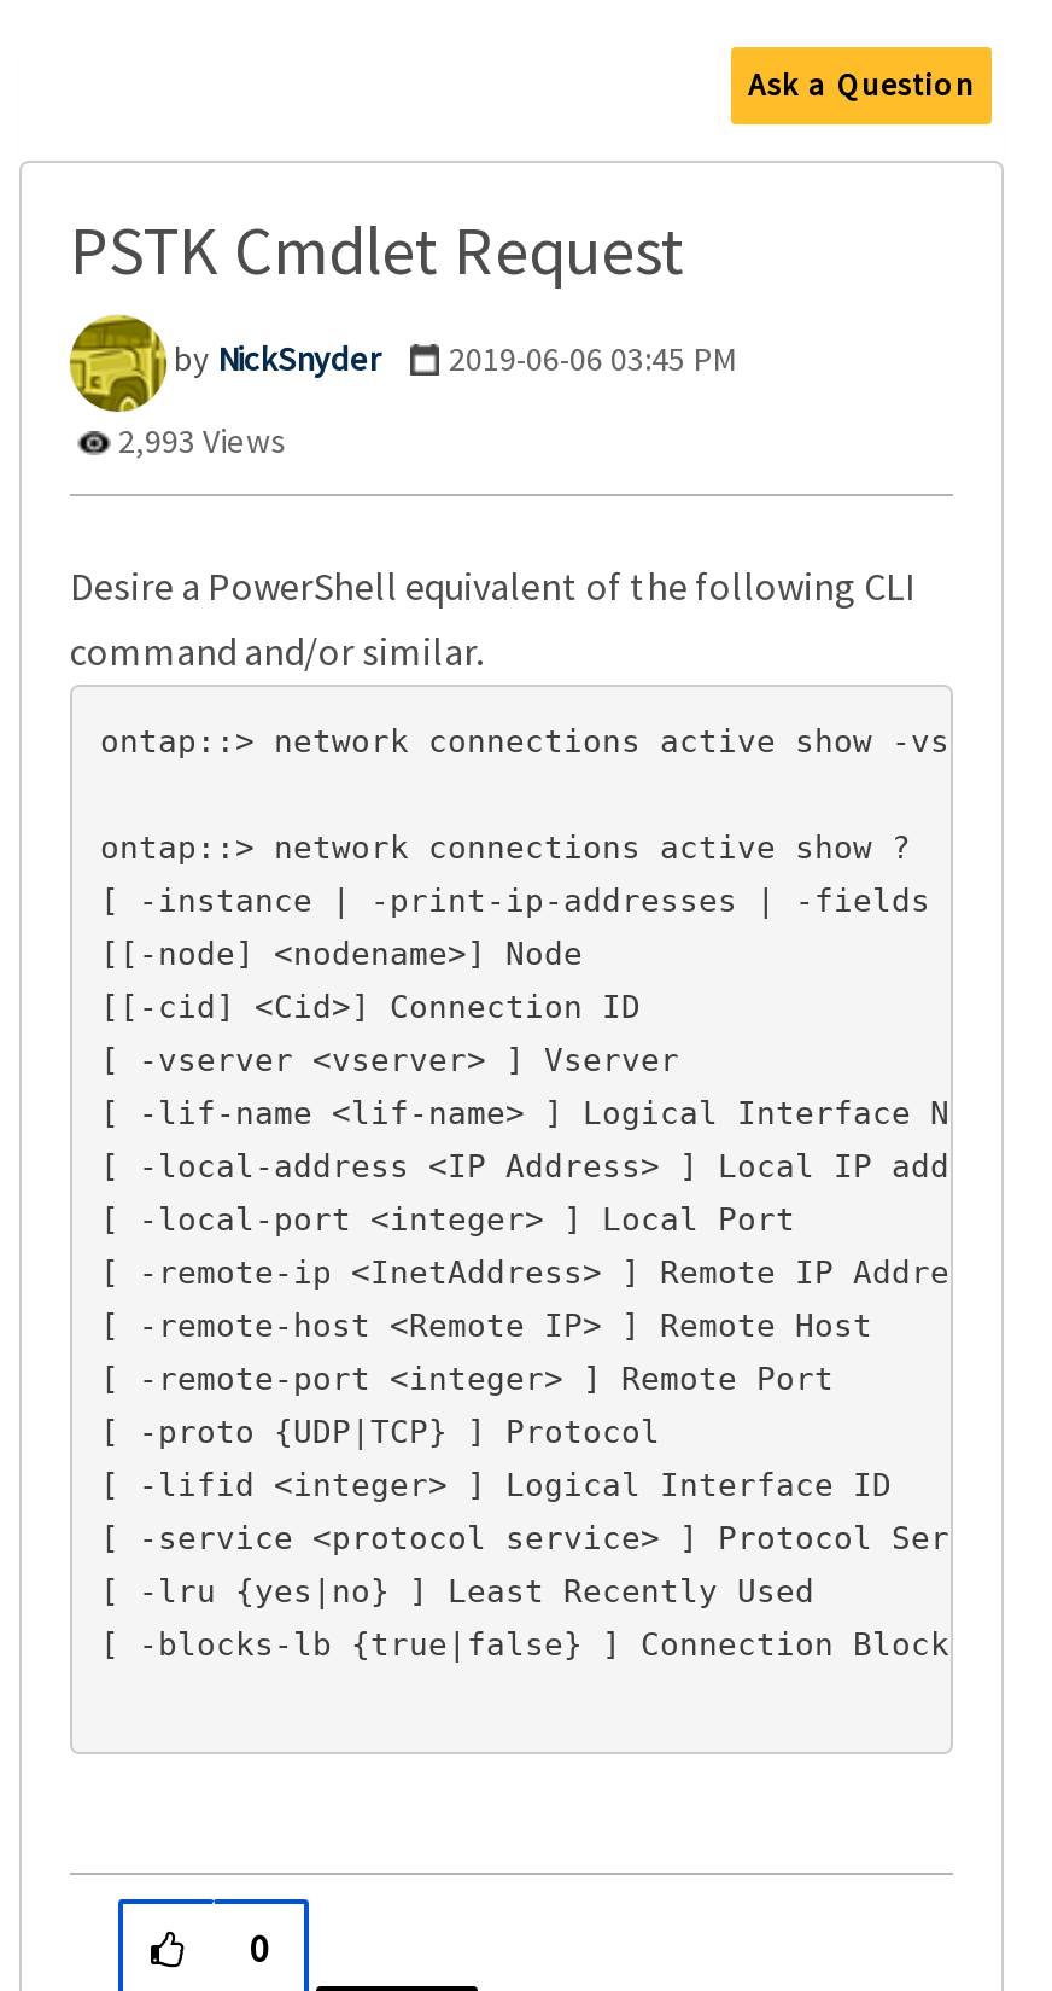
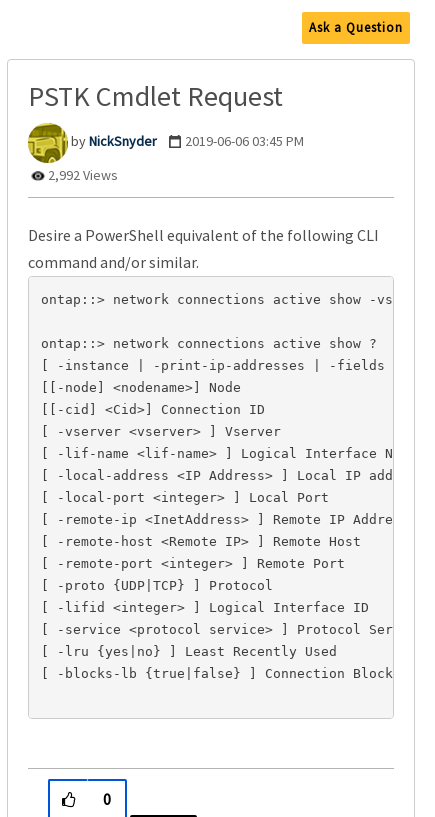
[111,419,287,462] 2,993 Views -> [45,166,118,184] 2,992 Views

